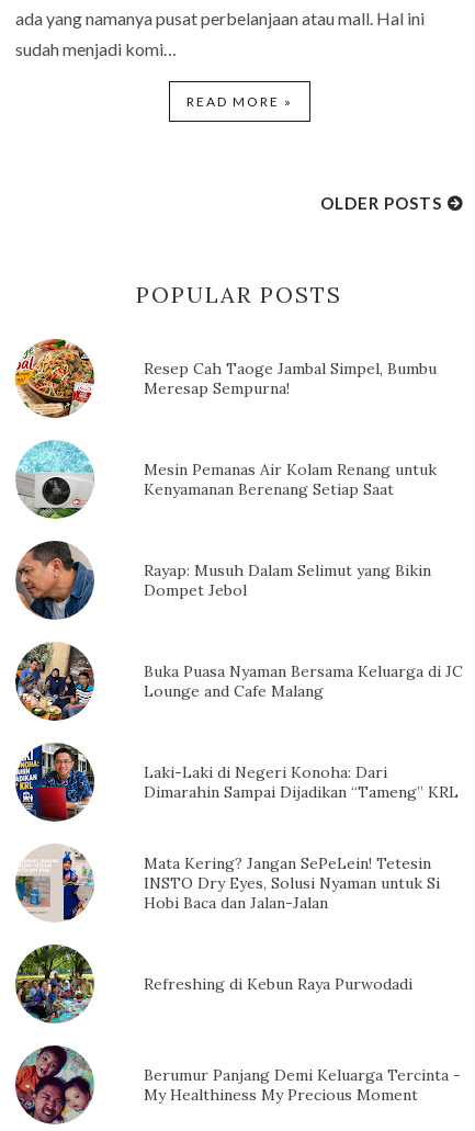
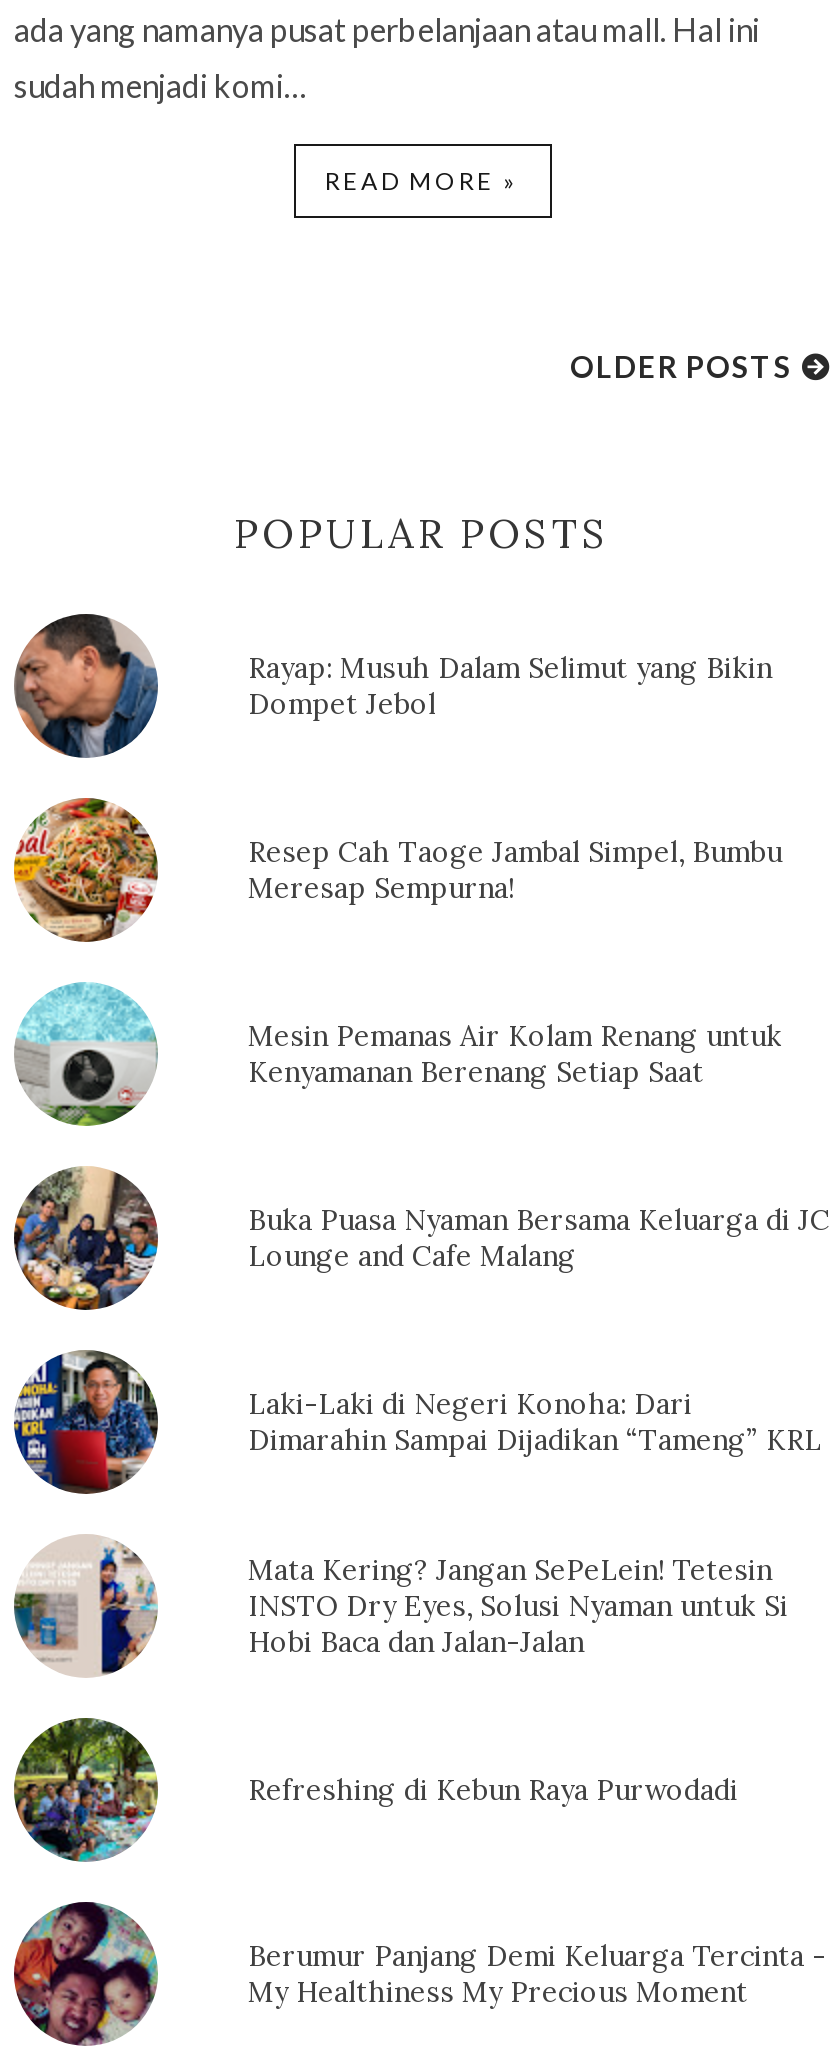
moved [144,359,437,499] -> [248,834,782,1090]: Resep Cah Taoge Jambal Simpel, Bumbu | Meresap Sempurna! | Mesin Pemanas Air Kolam Renang untuk | Kenyamanan Berenang Setiap Saat
moved [144,561,431,600] -> [248,650,772,722]: Rayap: Musuh Dalam Selimut yang Bikin | Dompet Jebol

